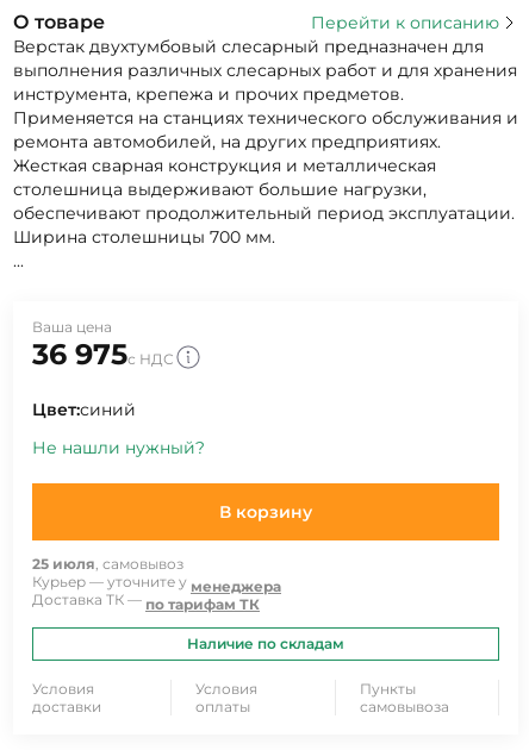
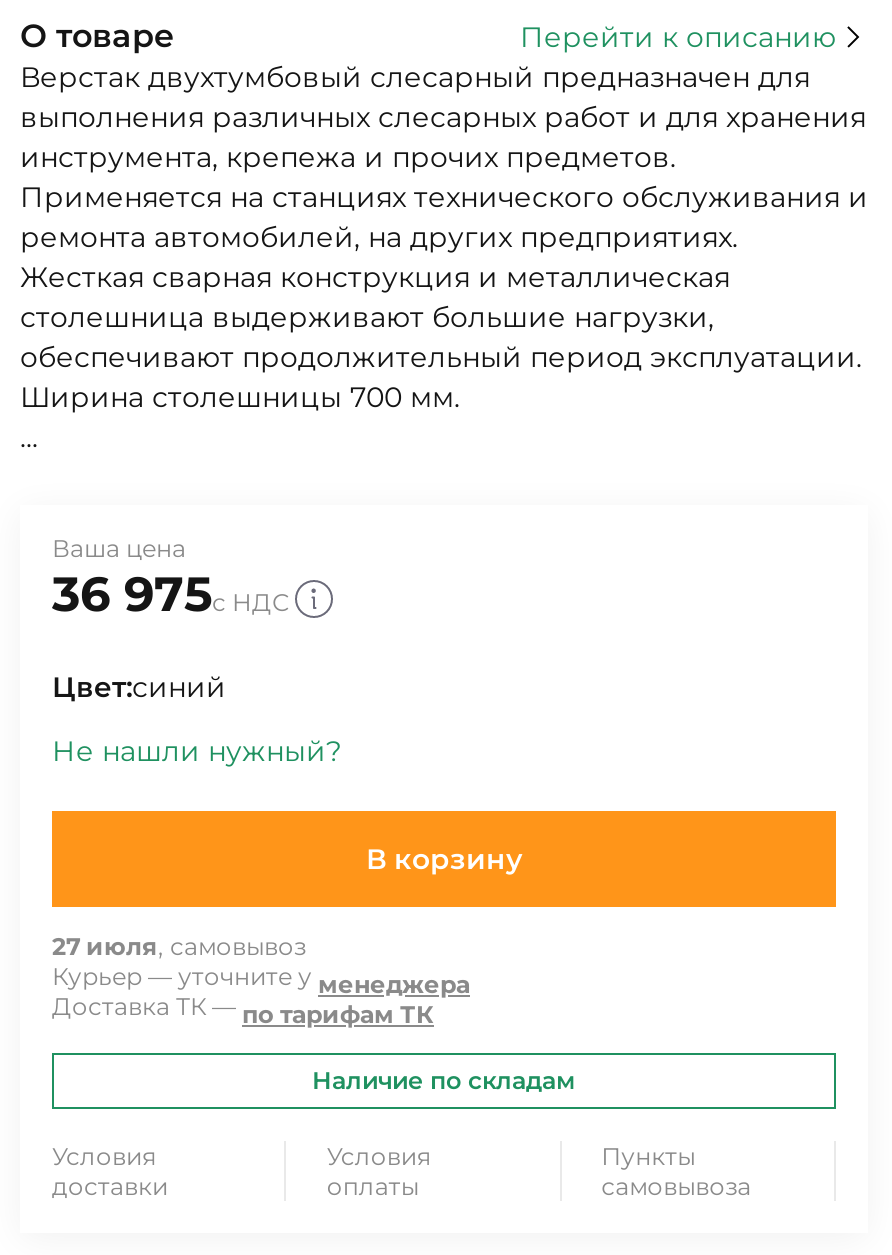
[32,555,183,573] 25 июля, самовывоз -> [52,931,306,961] 27 июля, самовывоз

